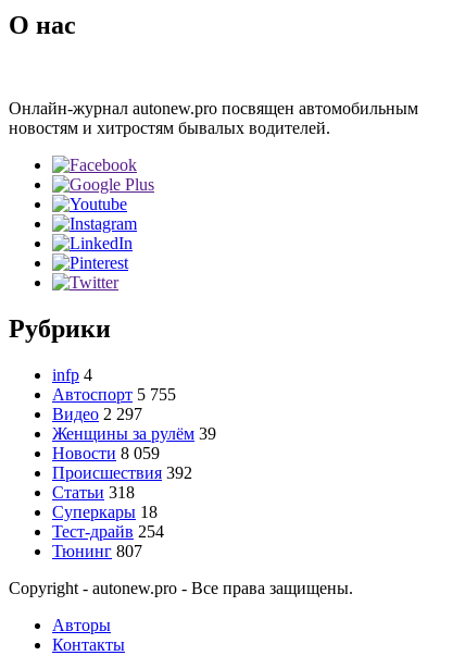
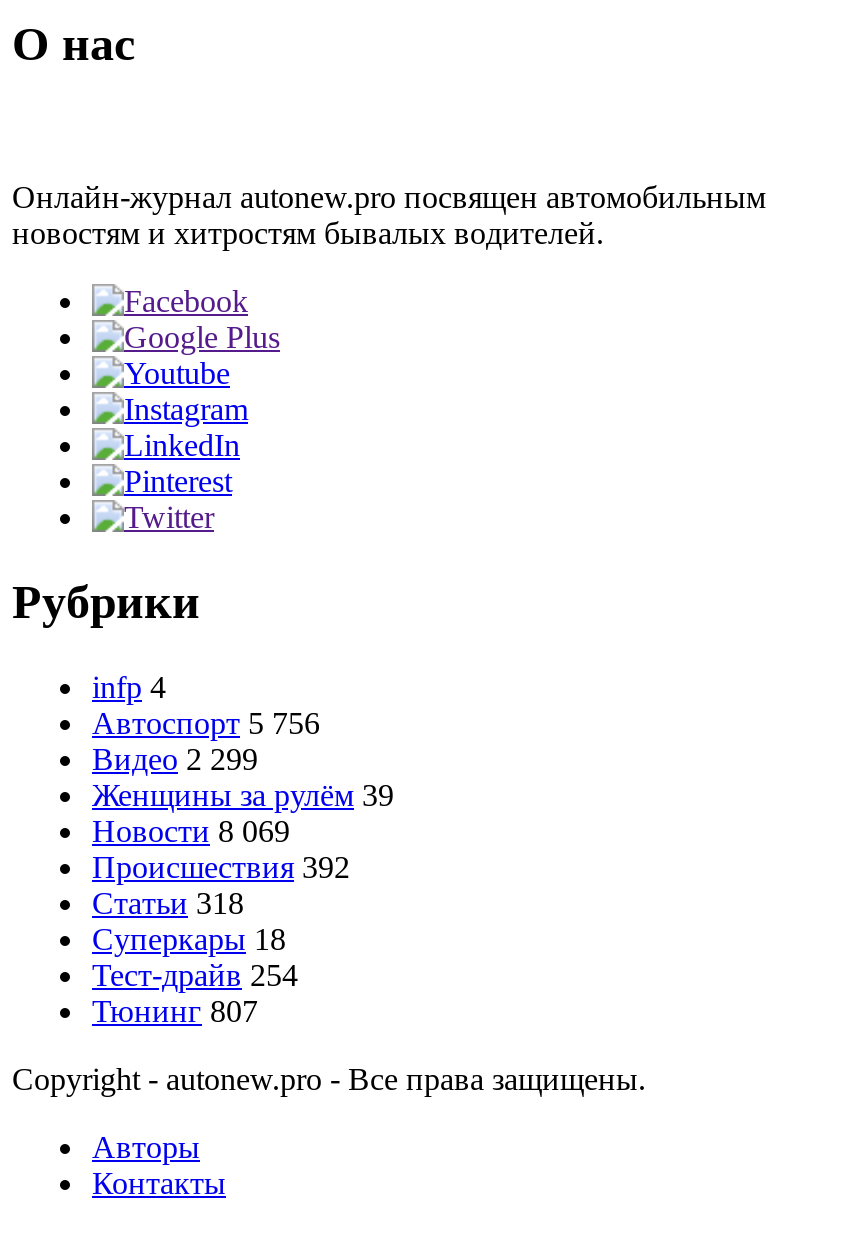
[52,385,176,404] Автоспорт 5 755 -> [92,706,320,740] Автоспорт 5 756
[52,405,142,423] Видео 2 297 -> [92,742,258,776] Видео 2 299
[52,444,160,462] Новости 8 059 -> [92,814,290,848] Новости 8 069

